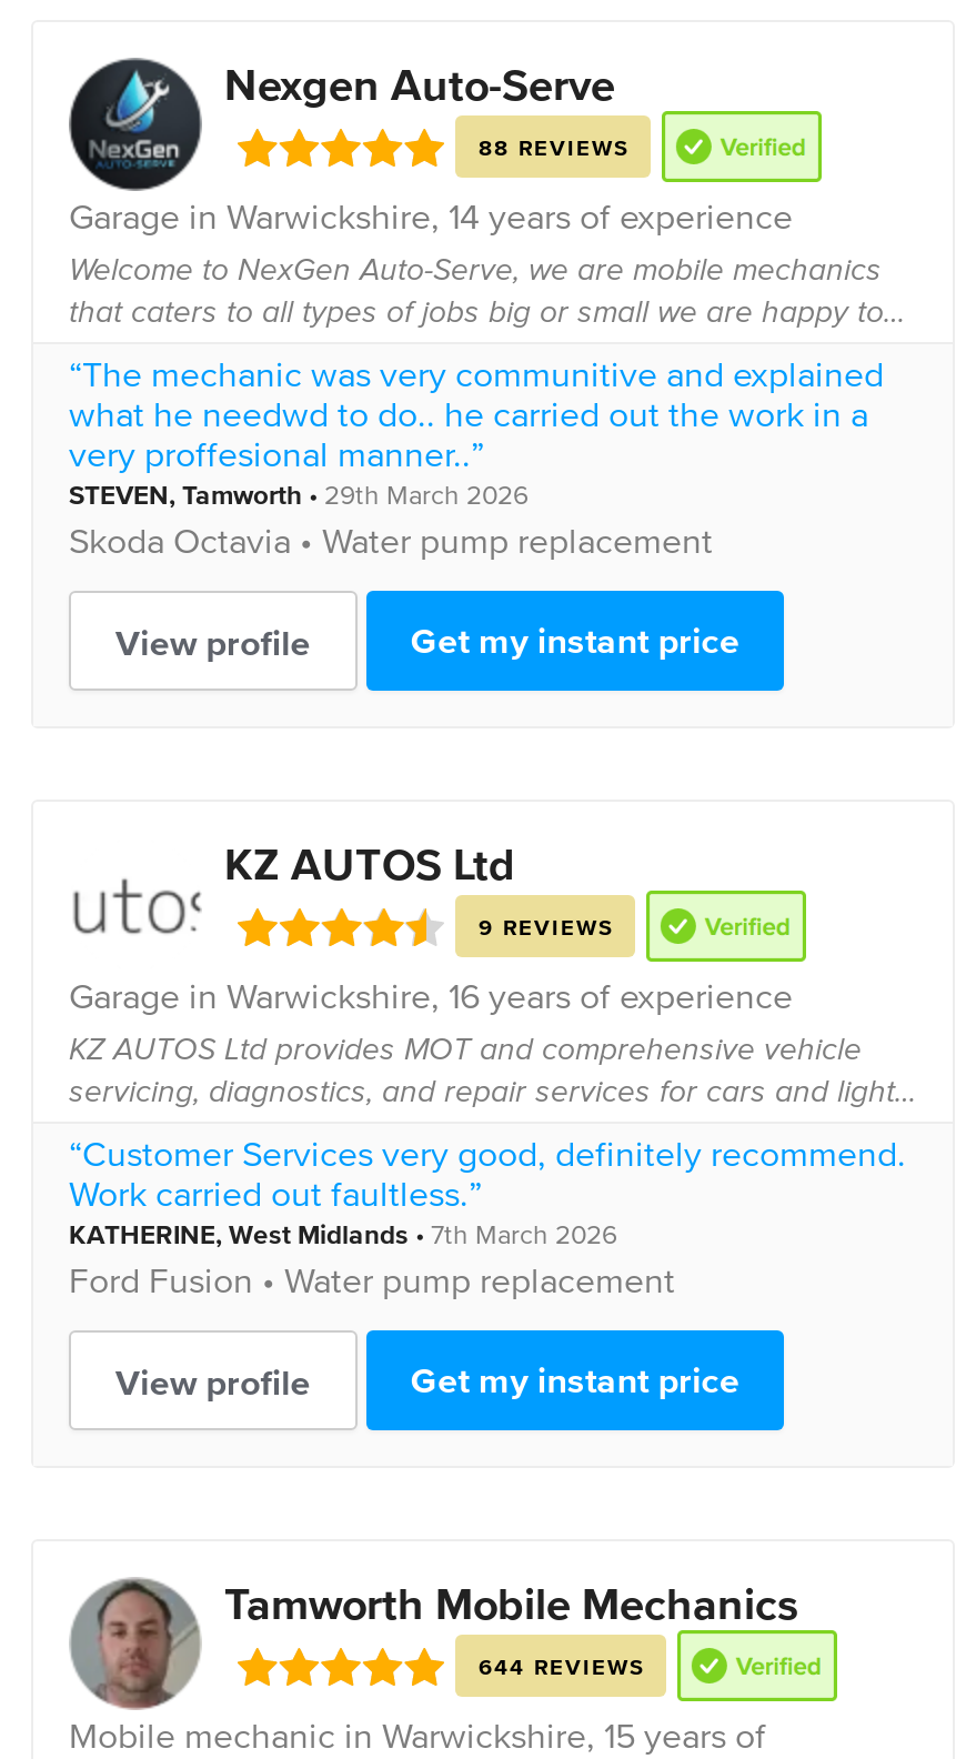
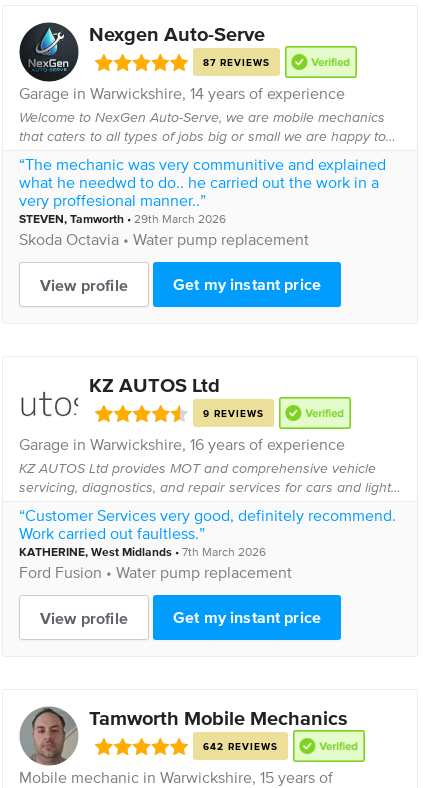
[479,135,630,160] 88 REVIEWS -> [203,57,270,68] 87 REVIEWS
[479,1655,645,1679] 644 REVIEWS -> [203,741,278,752] 642 REVIEWS

